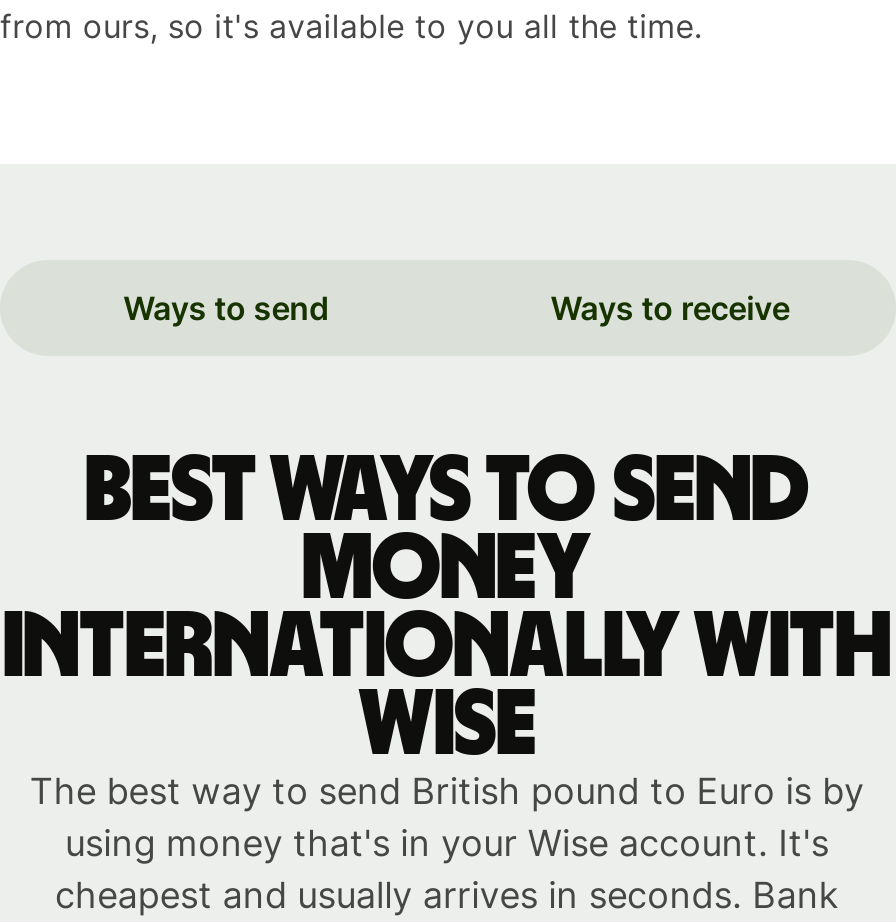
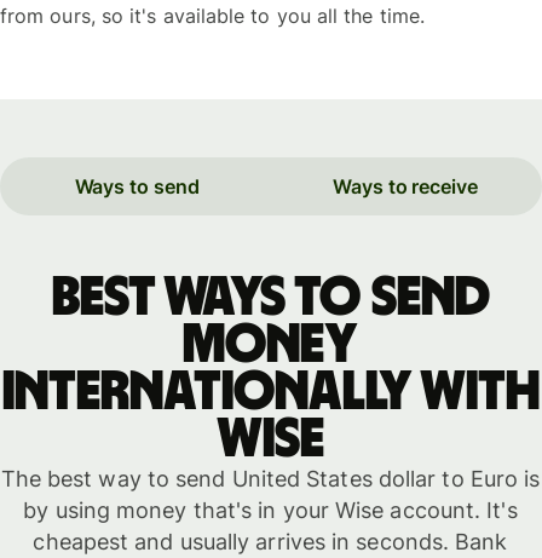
[30,770,864,864] The best way to send British pound to Euro is by | using money that's in your Wise account. It's -> [1,466,540,523] The best way to send United States dollar to Euro is | by using money that's in your Wise account. It's

